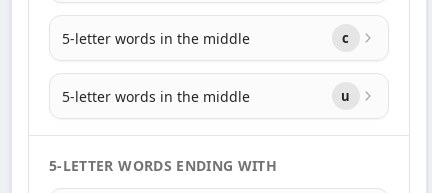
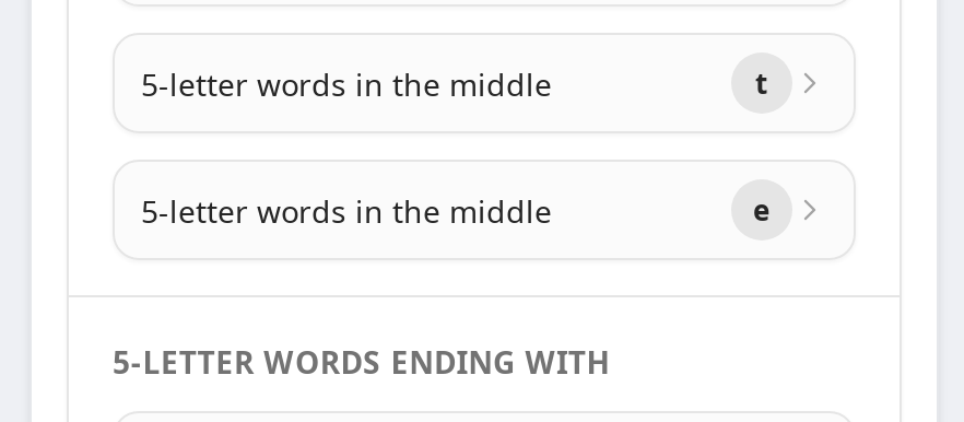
[342,28,349,46] c -> [755,62,768,102] t
[341,86,350,104] u -> [753,189,771,228] e

